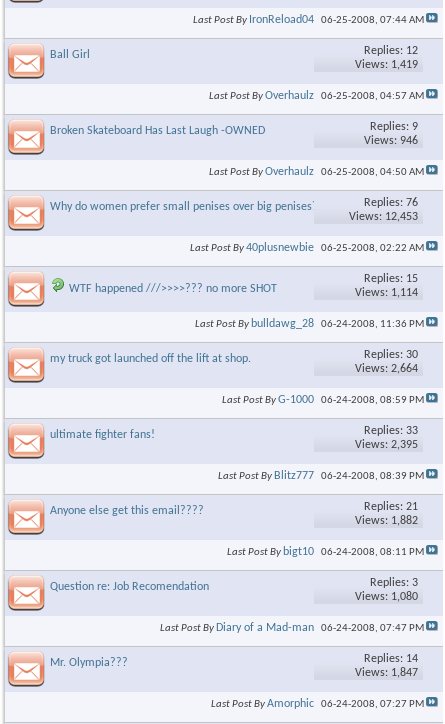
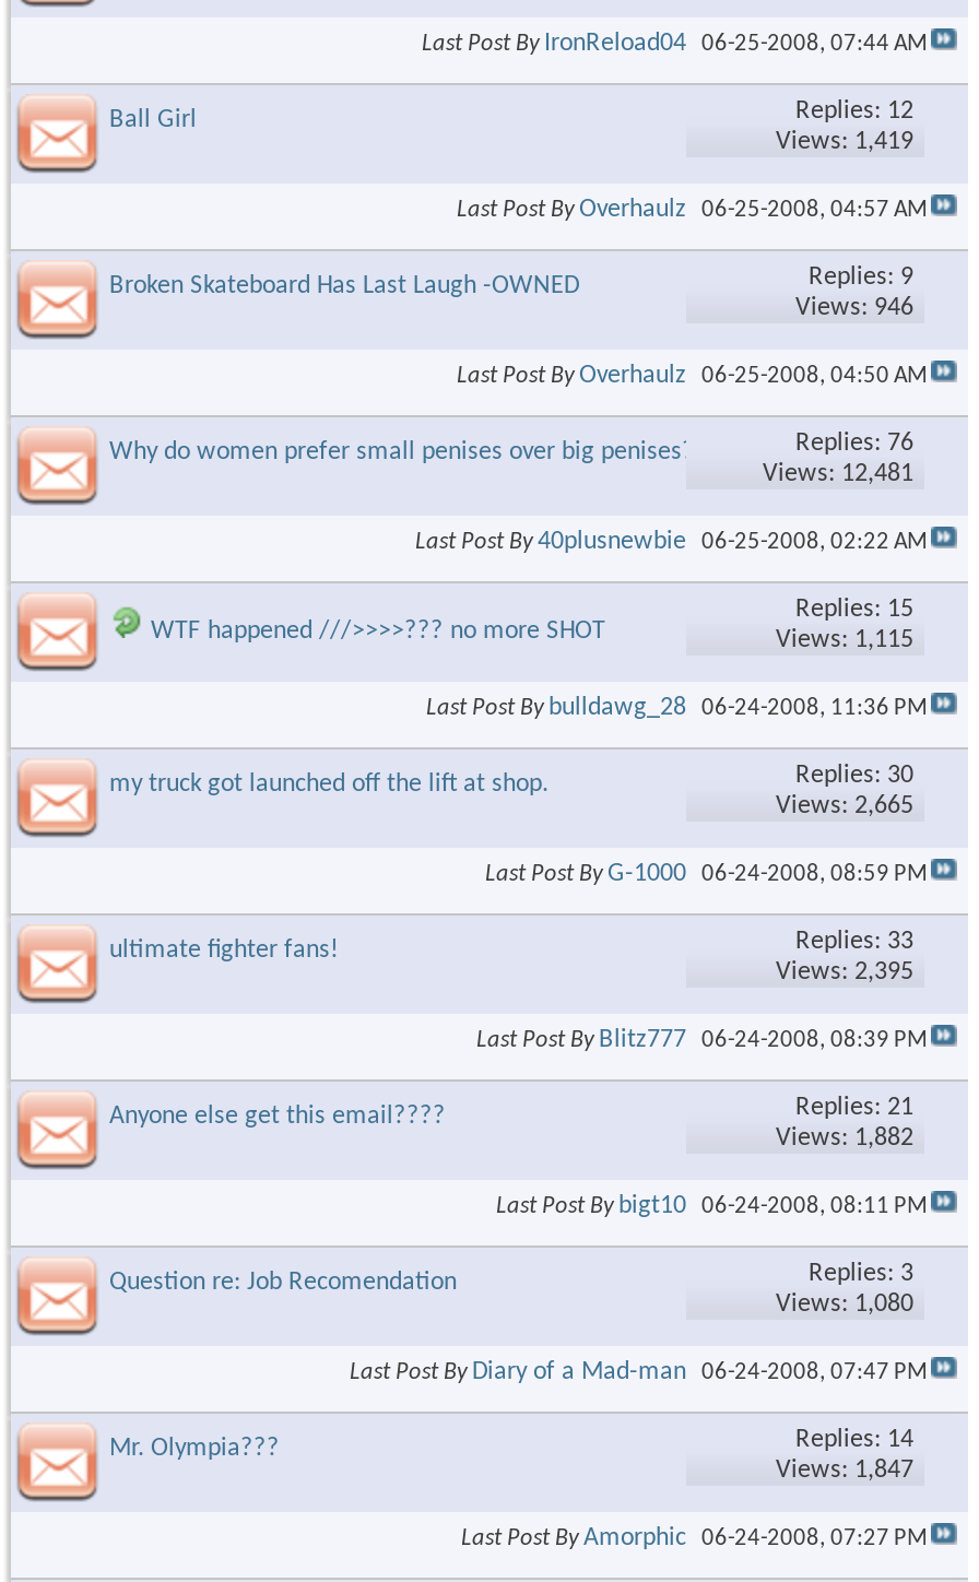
[349,211,418,223] Views: 12,453 -> [763,461,913,487] Views: 12,481
[355,287,418,299] Views: 1,114 -> [776,627,913,653] Views: 1,115
[355,363,418,375] Views: 2,664 -> [776,793,913,819] Views: 2,665

